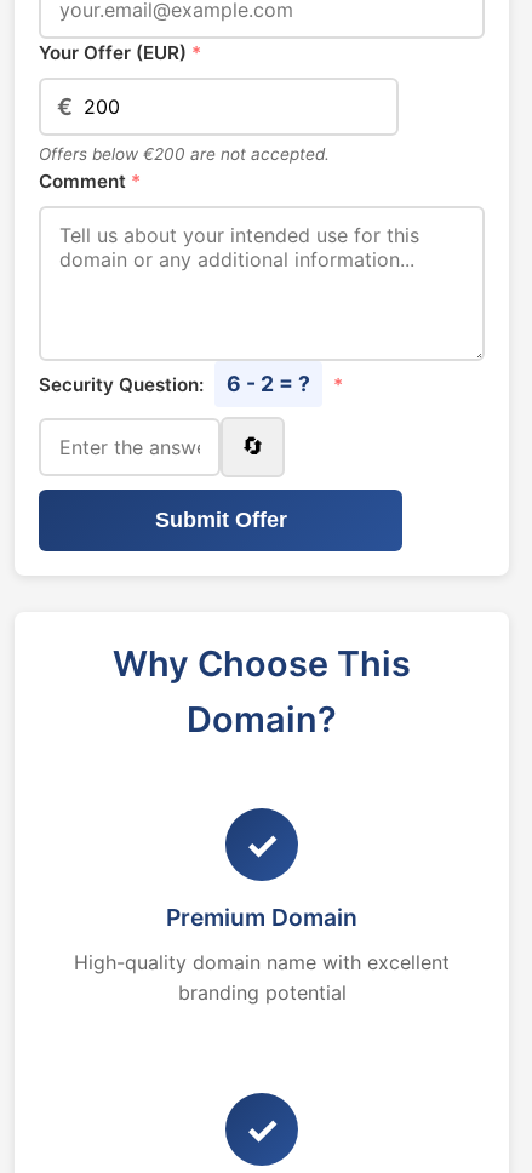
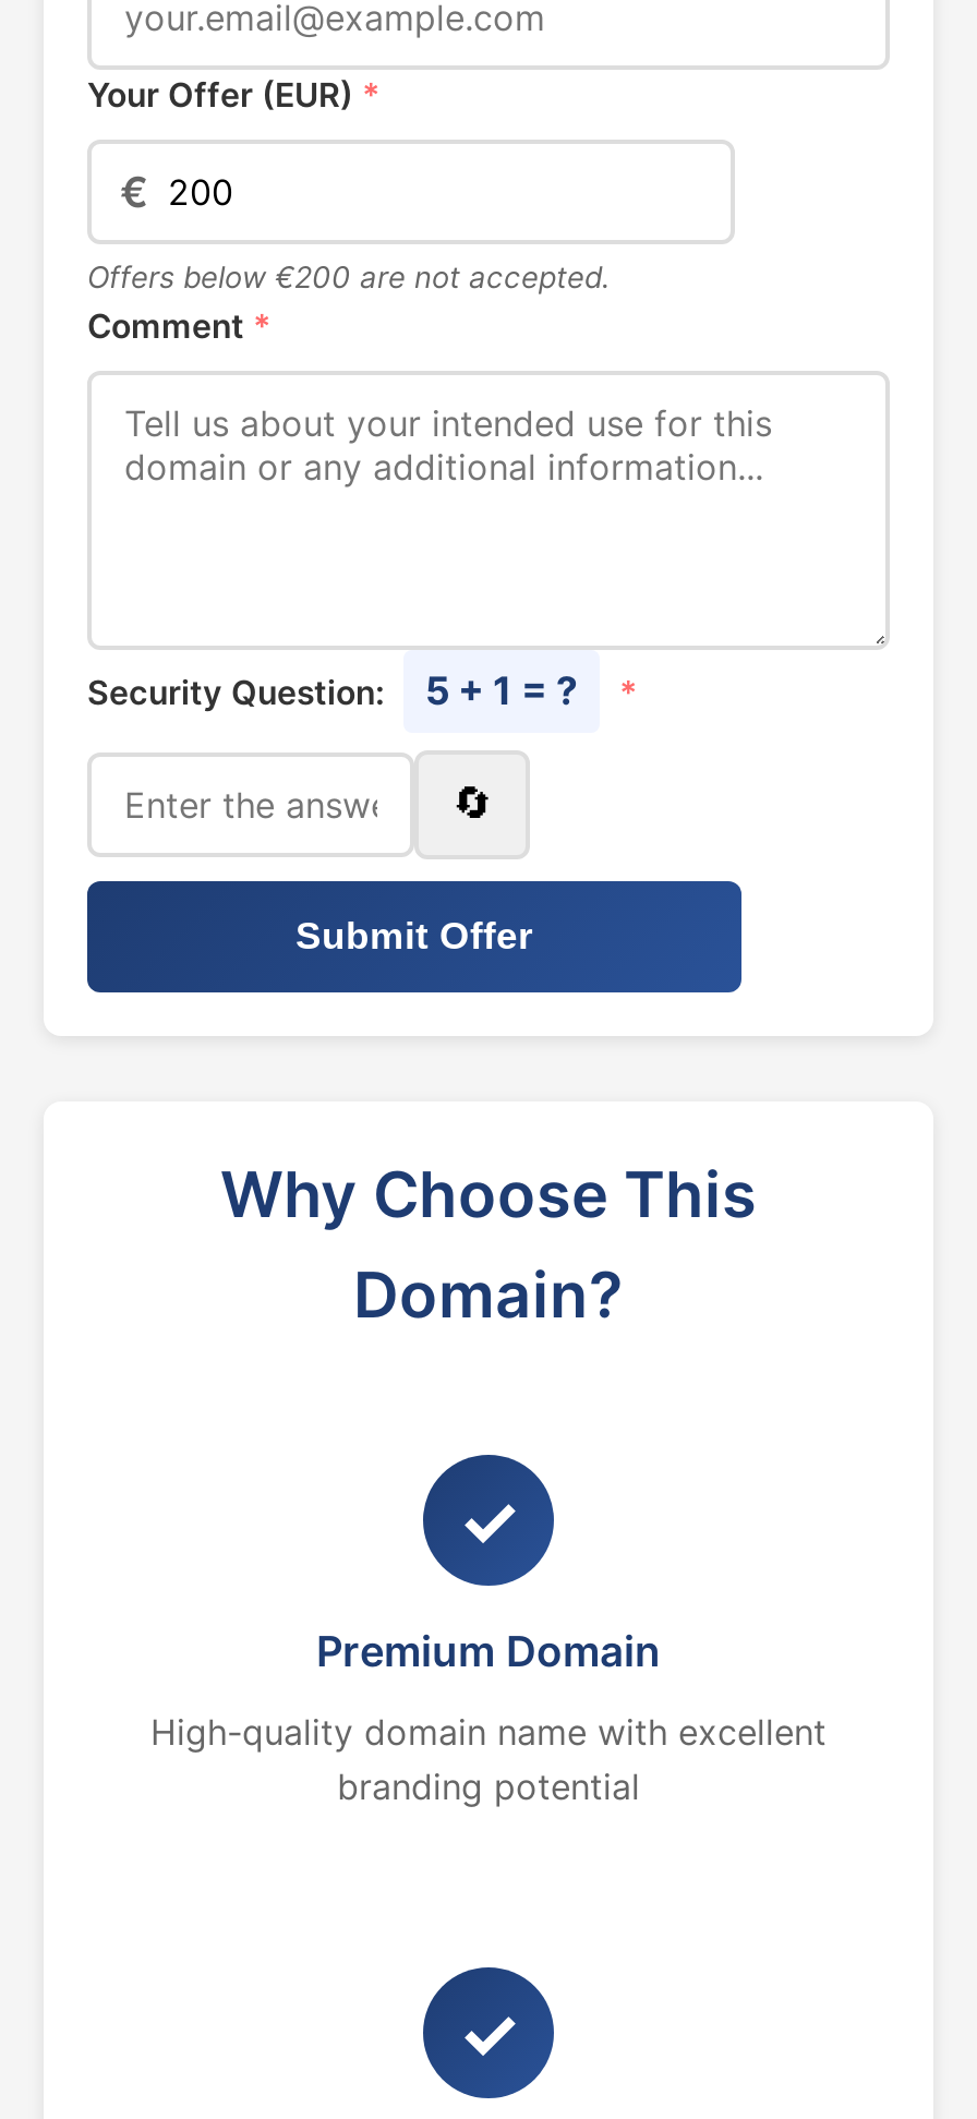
[227,371,310,396] 6 - 2 = ? -> [425,667,578,713] 5 + 1 = ?

